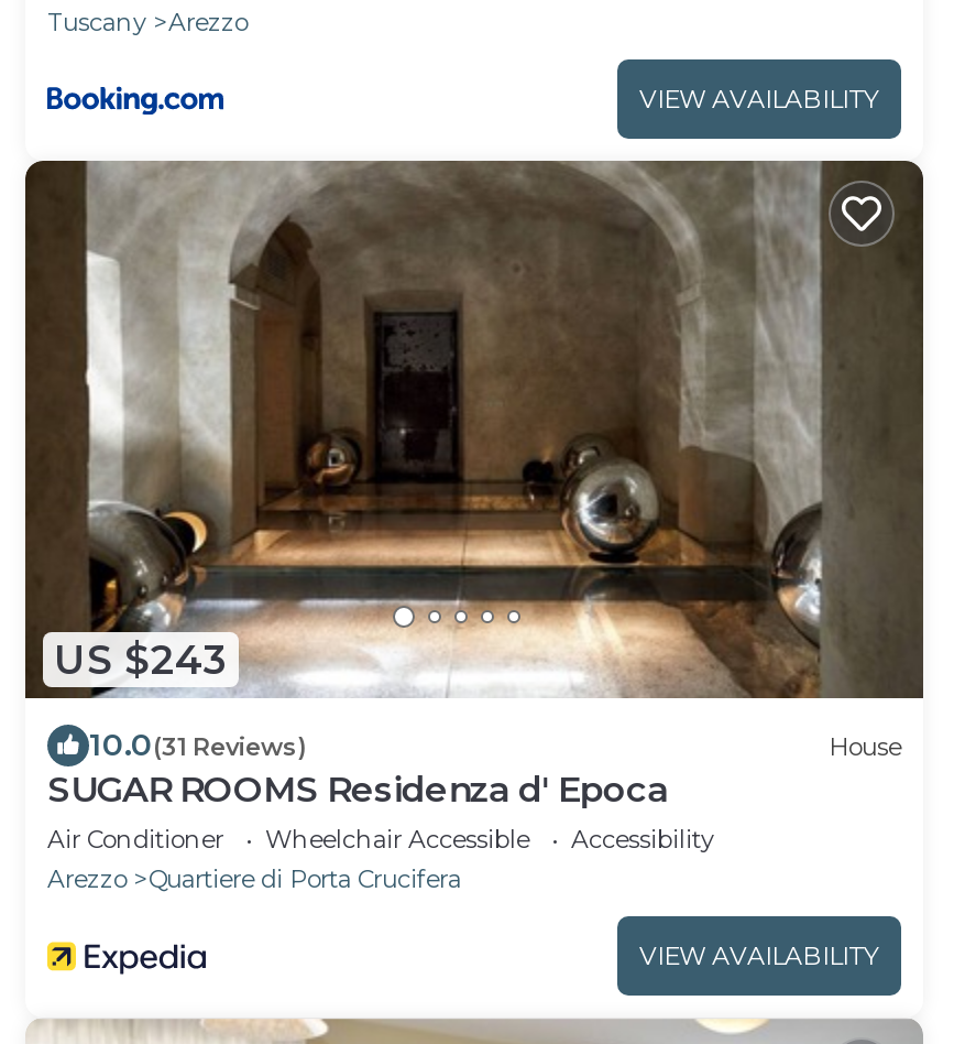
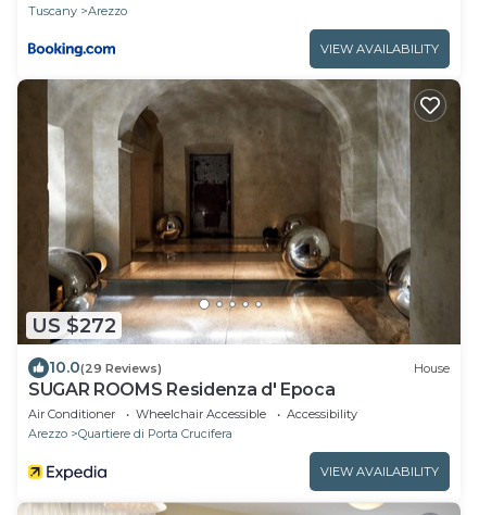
[54,636,228,685] US $243 -> [31,314,116,338] US $272
[89,726,307,765] 10.0(31 Reviews) -> [49,358,162,377] 10.0(29 Reviews)

